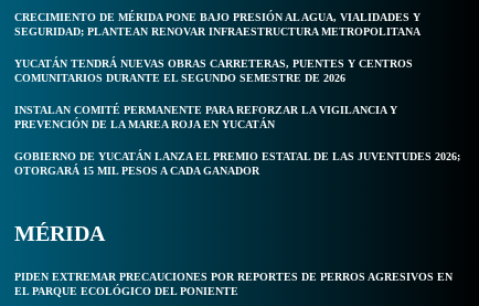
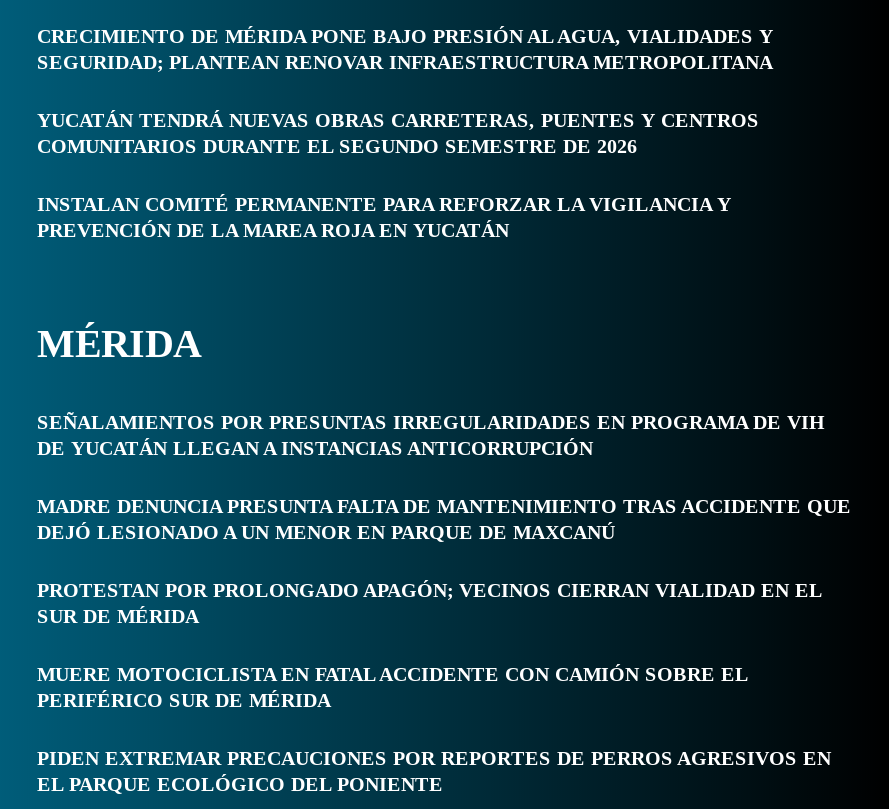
[14,150,460,176] GOBIERNO DE YUCATÁN LANZA EL PREMIO ESTATAL DE LAS JUVENTUDES 2026; | OTORGARÁ 15 MIL PESOS A CADA GANADOR -> none
moved [14,220,105,245] -> [37,321,201,365]: MÉRIDA
none -> [37,411,851,711] SEÑALAMIENTOS POR PRESUNTAS IRREGULARIDADES EN PROGRAMA DE VIH | DE YUCATÁN LLEGAN A INSTANCIAS ANTICORRUPCIÓN | MADRE DENUNCIA PRESUNTA FALTA DE MANTENIMIENTO TRAS ACCIDENTE QUE | DEJÓ LESIONADO A UN MENOR EN PARQUE DE MAXCANÚ | PROTESTAN POR PROLONGADO APAGÓN; VECINOS CIERRAN VIALIDAD EN EL | SUR DE MÉRIDA | MUERE MOTOCICLISTA EN FATAL ACCIDENTE CON CAMIÓN SOBRE EL | PERIFÉRICO SUR DE MÉRIDA

